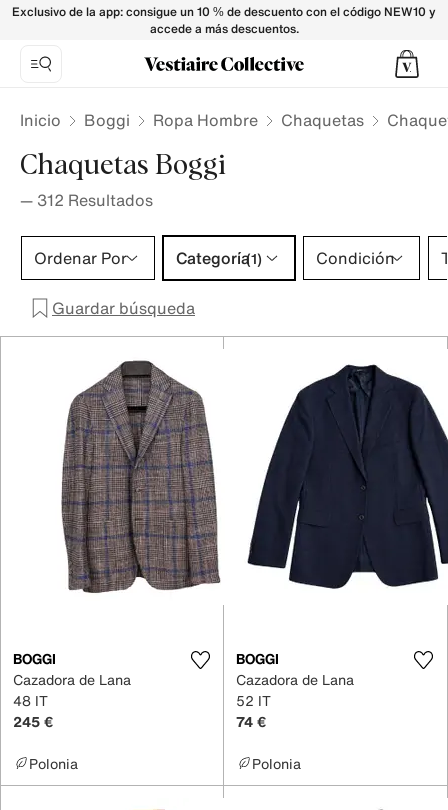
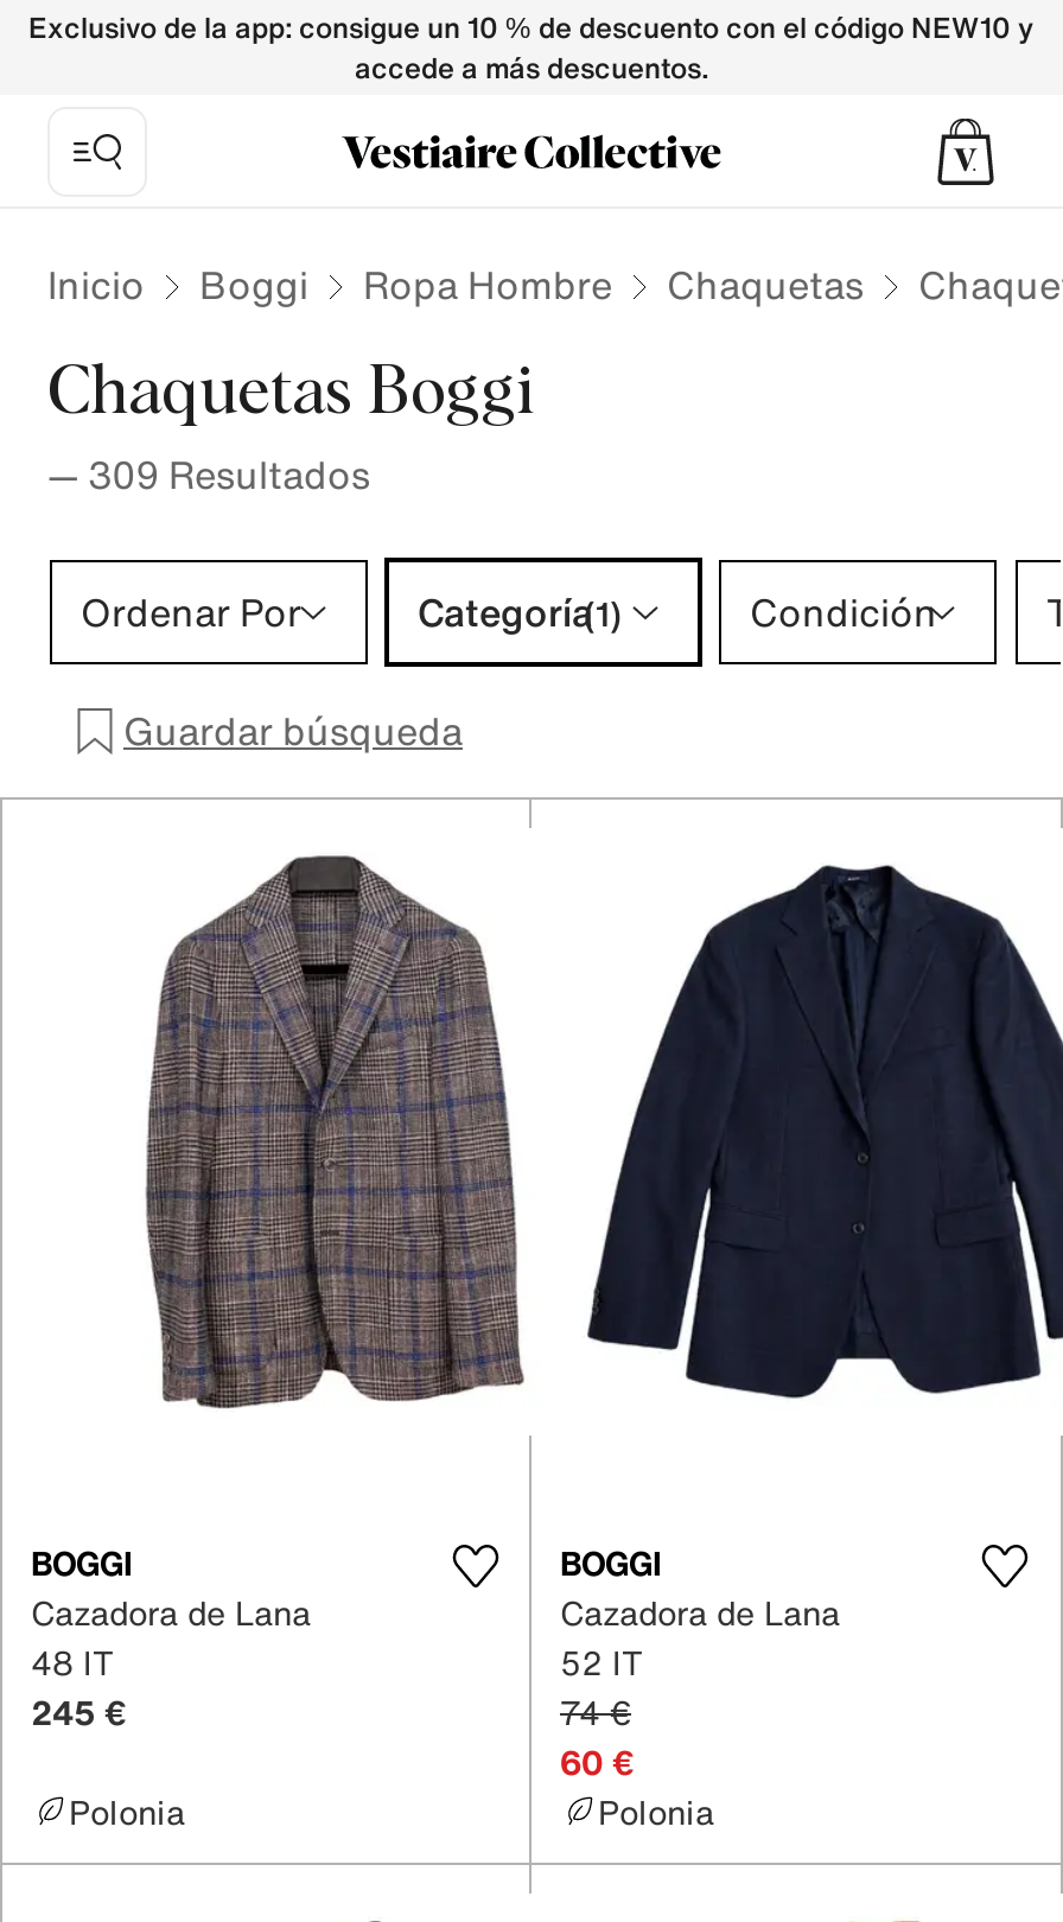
[20,188,153,212] — 312 Resultados -> [47,446,370,503] — 309 Resultados
none -> [560,1736,634,1786] 60 €

